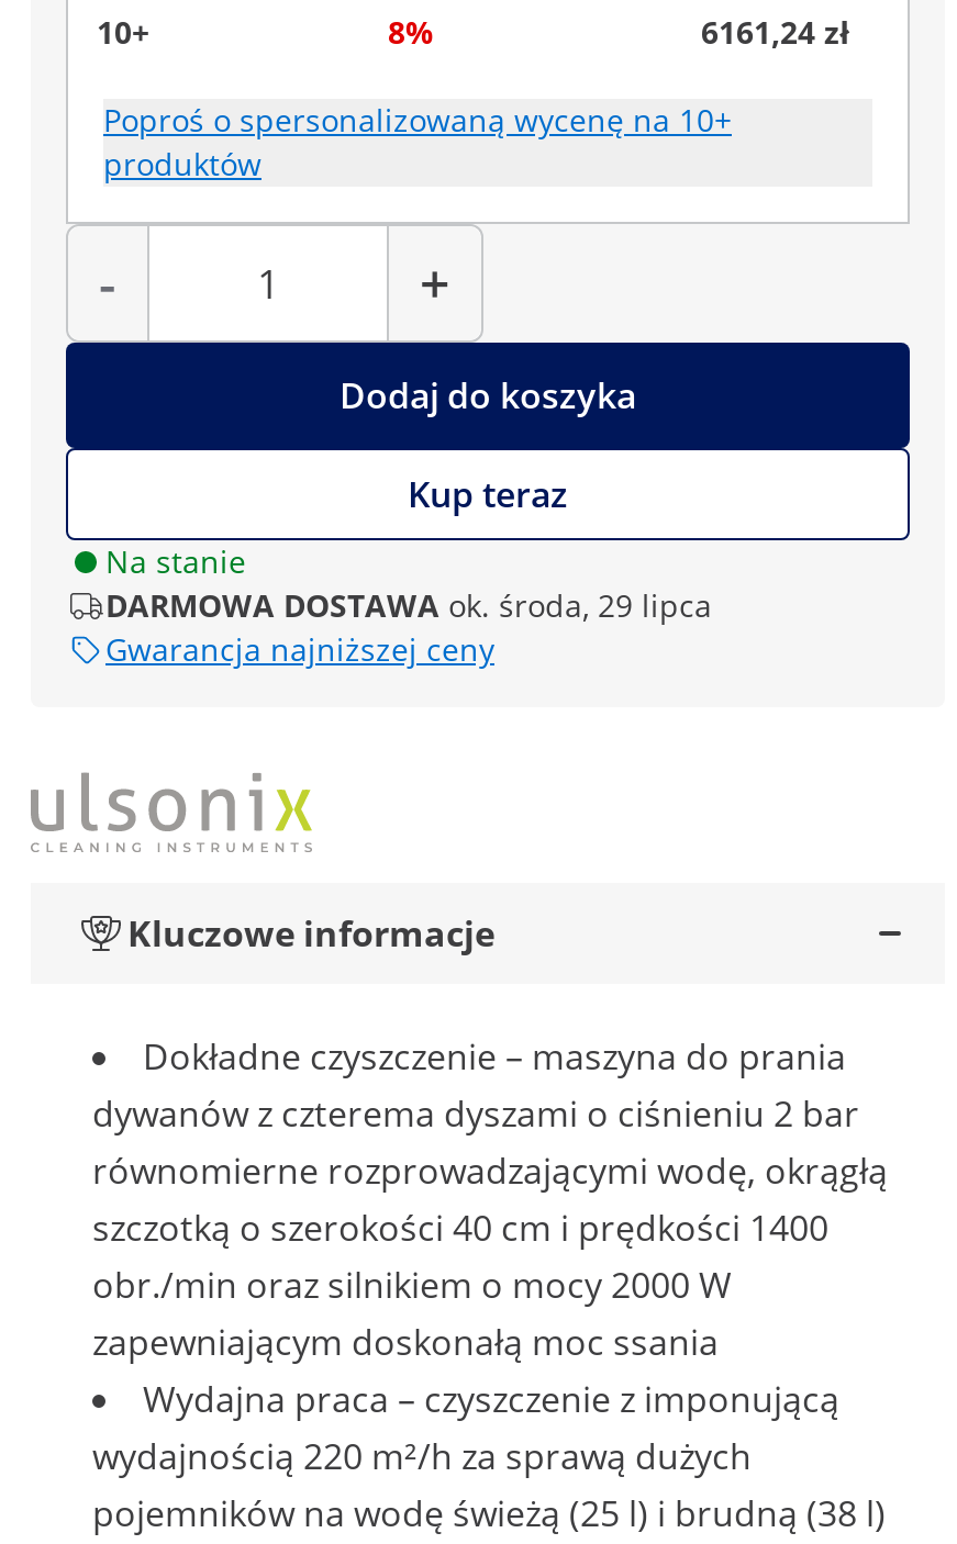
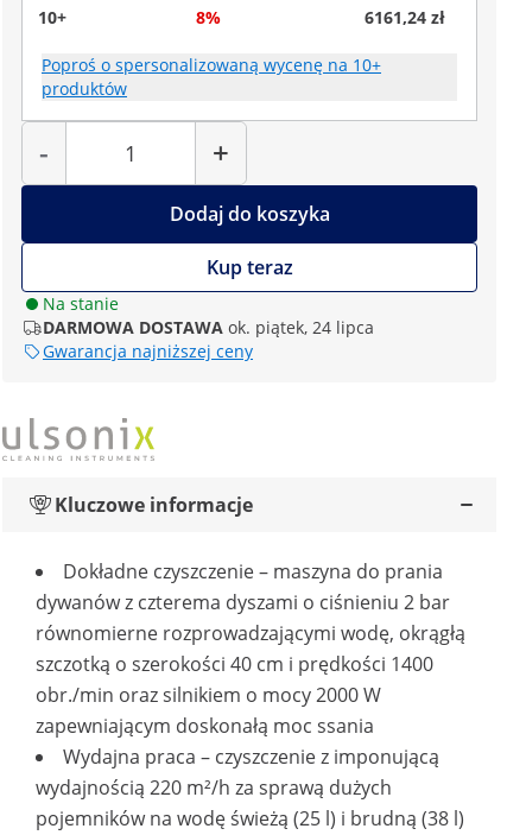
[105,584,712,626] DARMOWA DOSTAWA ok. środa, 29 lipca -> [43,316,374,339] DARMOWA DOSTAWA ok. piątek, 24 lipca

